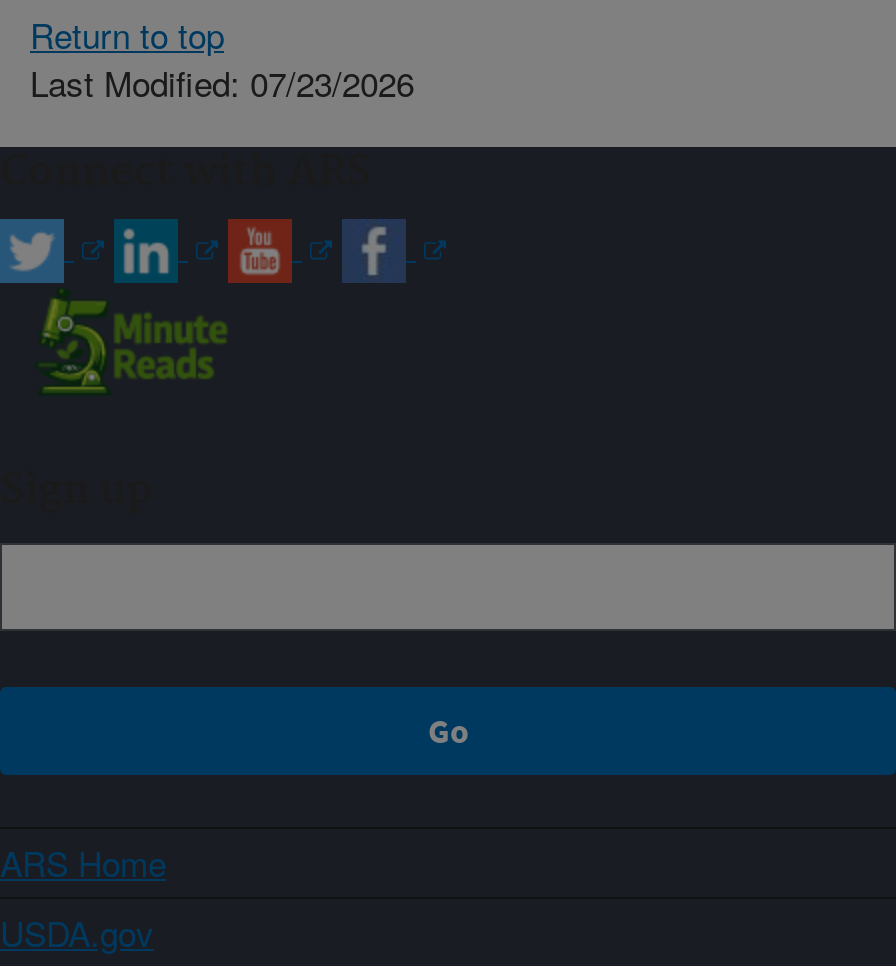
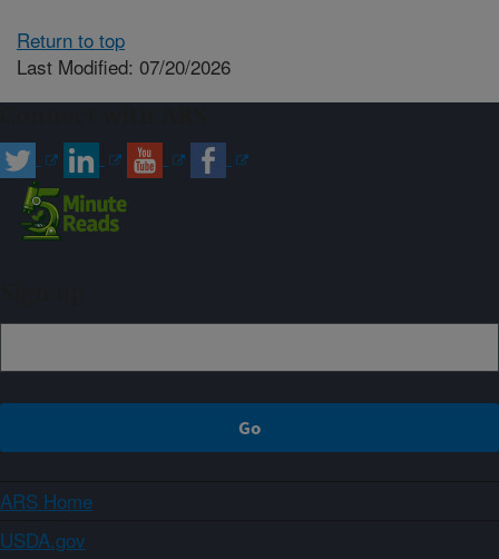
[30,56,414,106] Last Modified: 07/23/2026 -> [17,52,231,80] Last Modified: 07/20/2026

